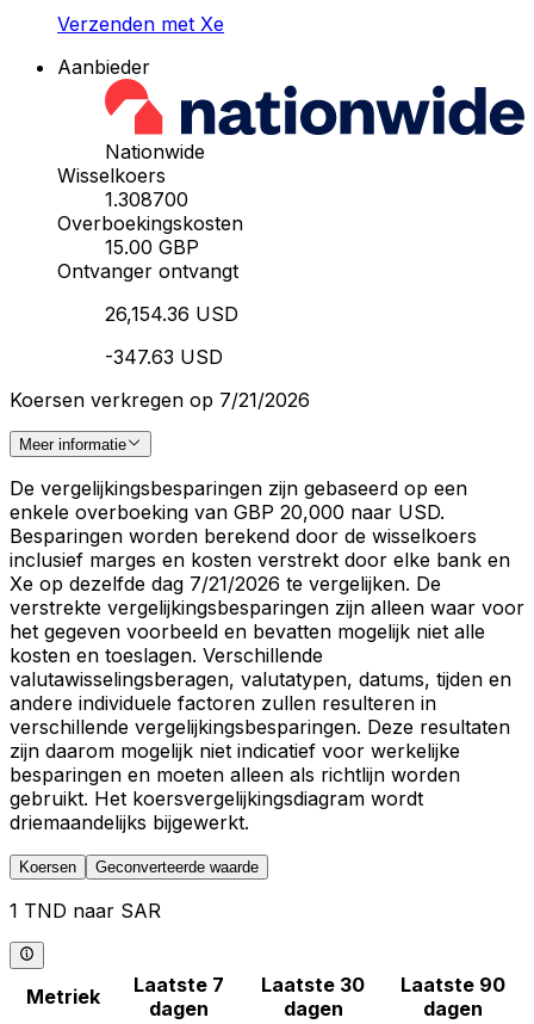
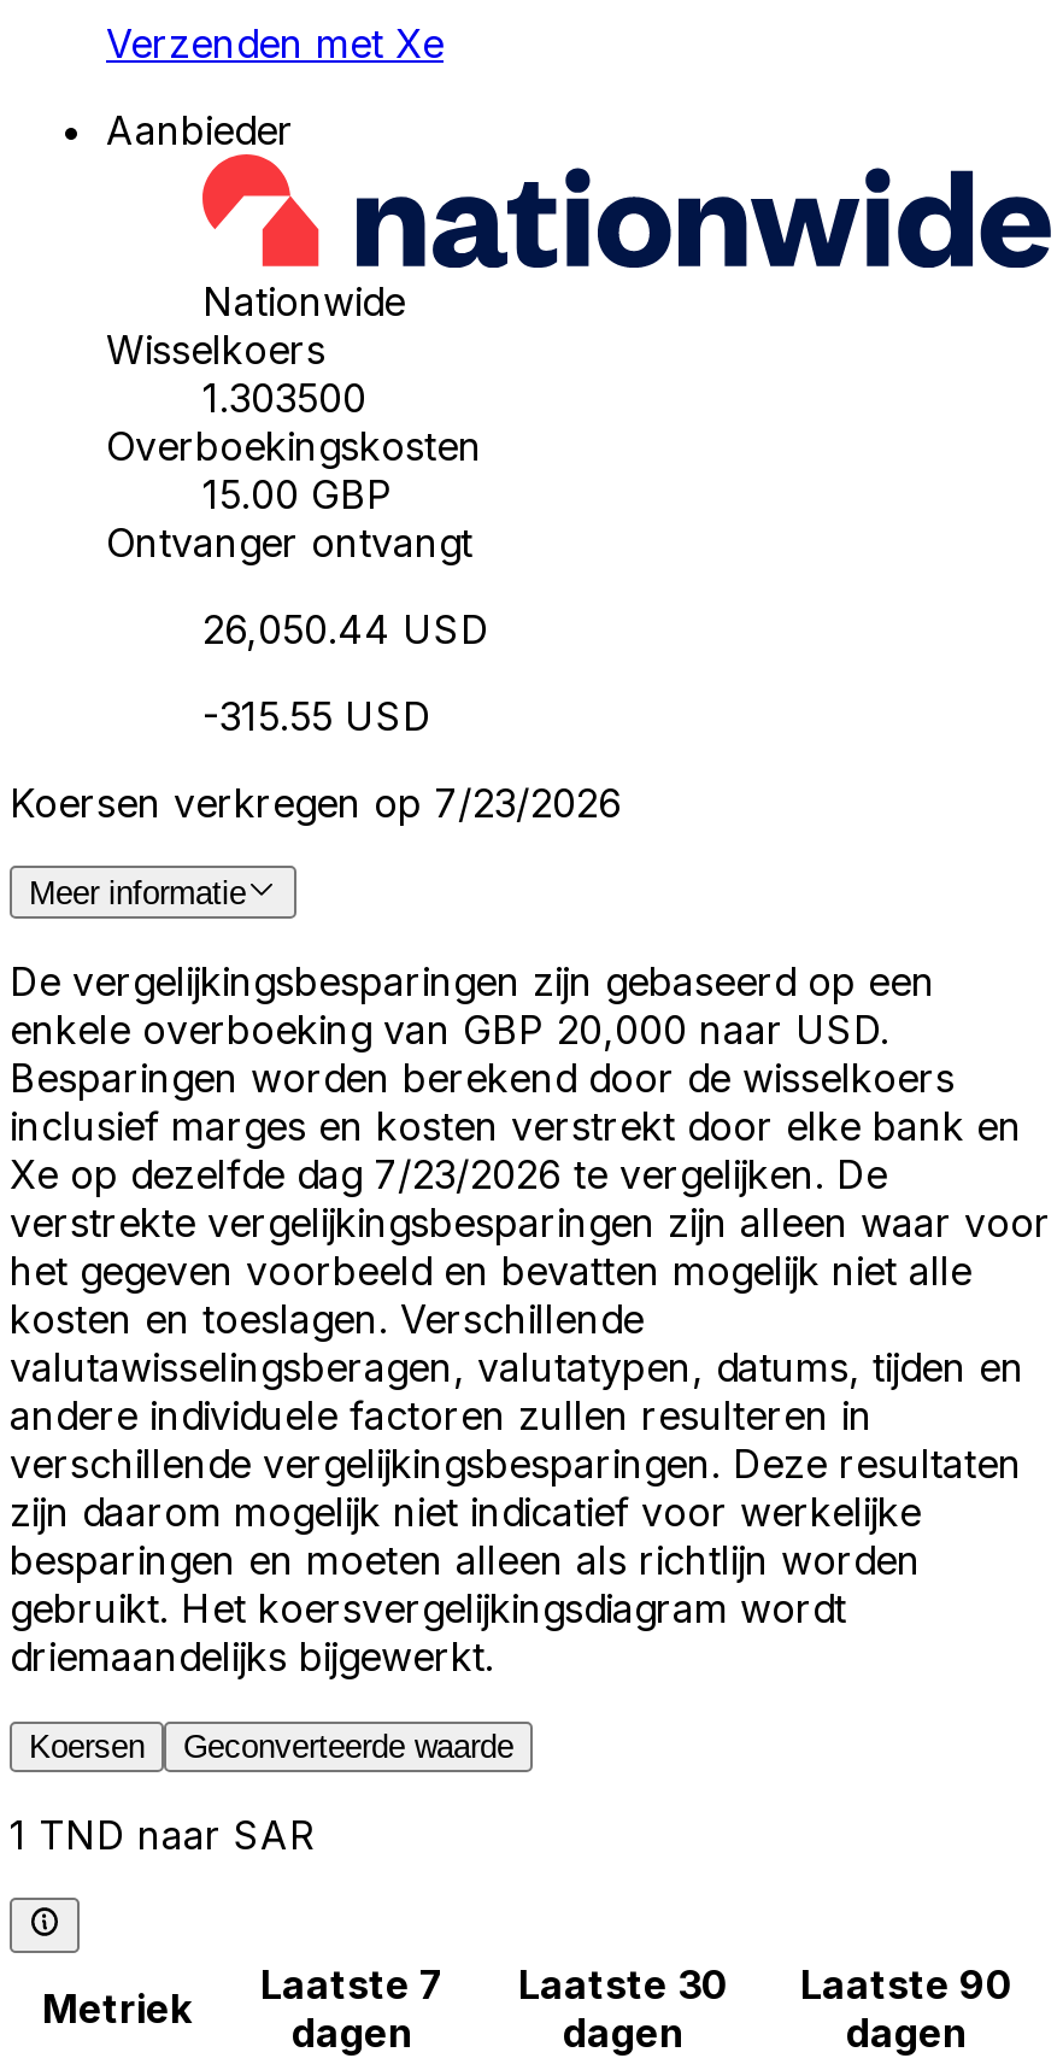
[105,187,188,211] 1.308700 -> [202,374,366,422] 1.303500
[105,302,238,326] 26,154.36 USD -> [202,605,489,653] 26,050.44 USD
[105,345,223,369] -347.63 USD -> [202,692,431,740] -315.55 USD
[10,388,310,412] Koersen verkregen op 7/21/2026 -> [10,779,622,827] Koersen verkregen op 7/23/2026
[10,572,441,596] Xe op dezelfde dag 7/21/2026 te vergelijken. De -> [10,1151,887,1199] Xe op dezelfde dag 7/23/2026 te vergelijken. De

